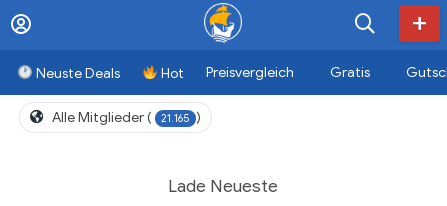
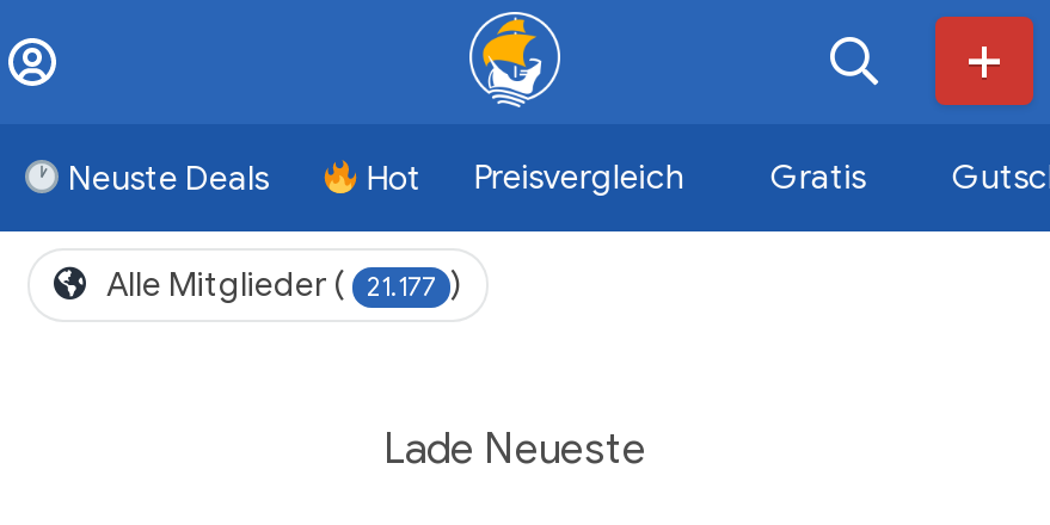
[52,109,201,126] Alle Mitglieder ( 21.165 ) -> [106,265,462,305] Alle Mitglieder ( 21.177 )

